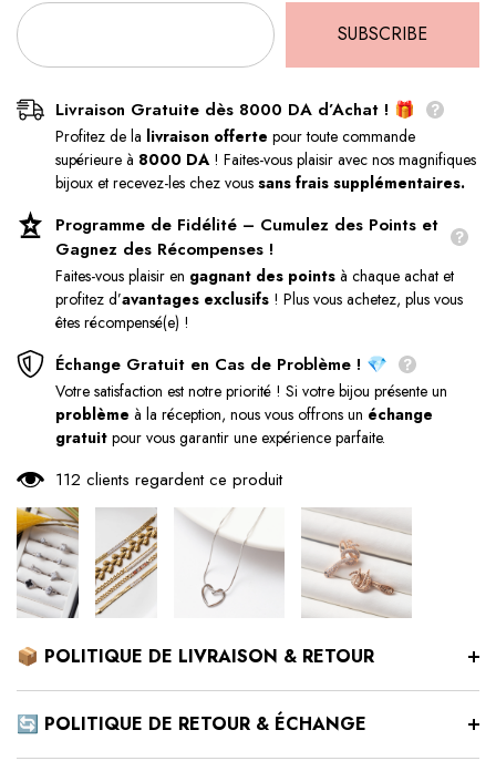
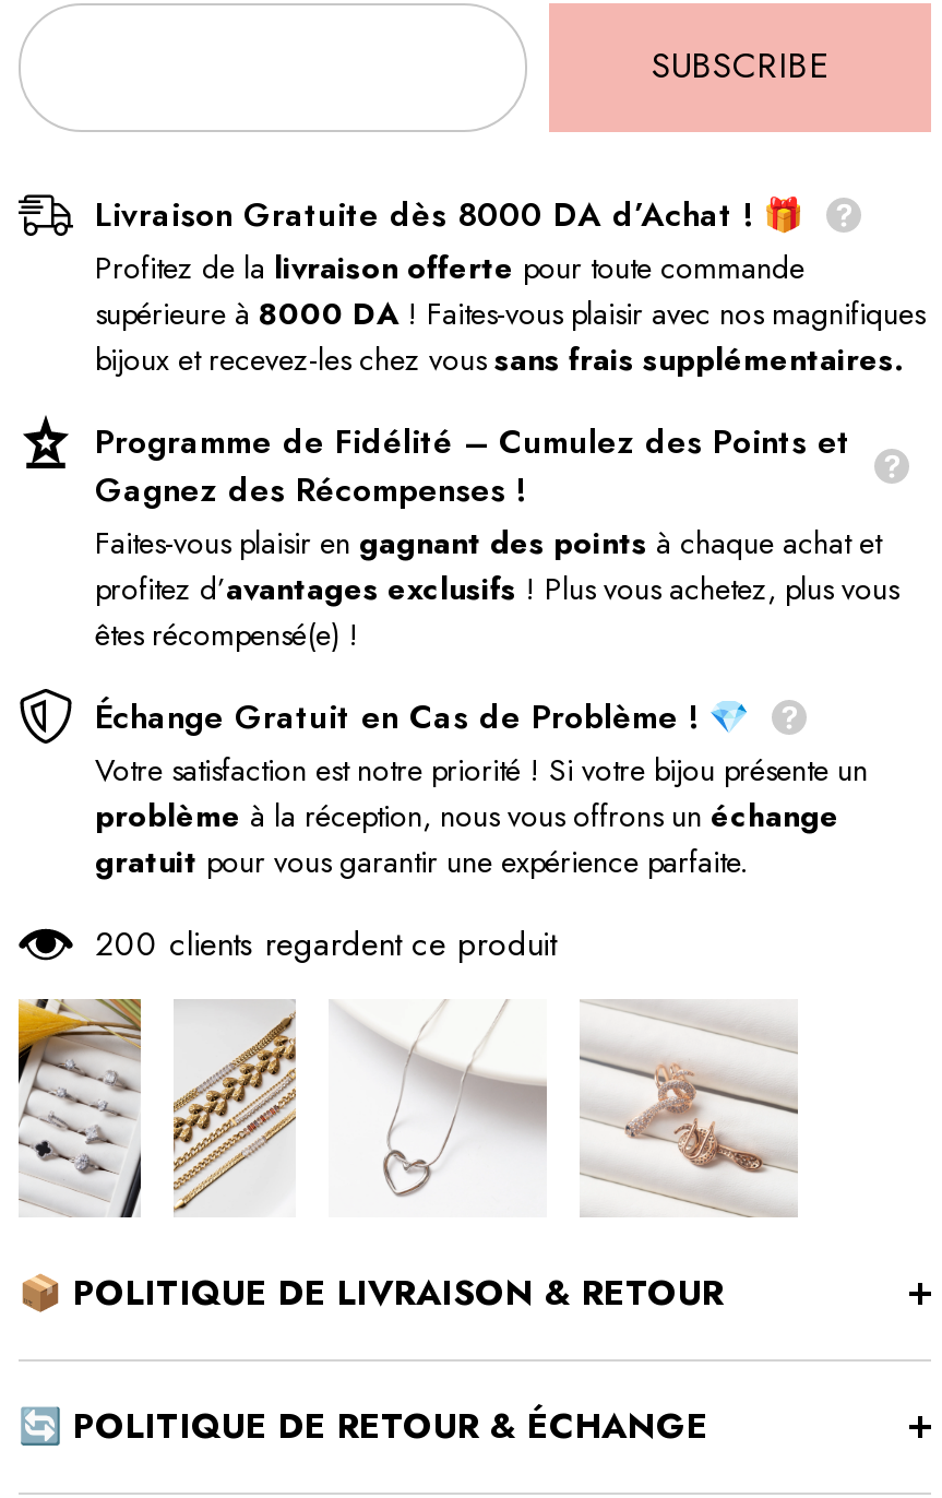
[55,467,282,492] 112 clients regardent ce produit -> [95,920,556,968] 200 clients regardent ce produit

